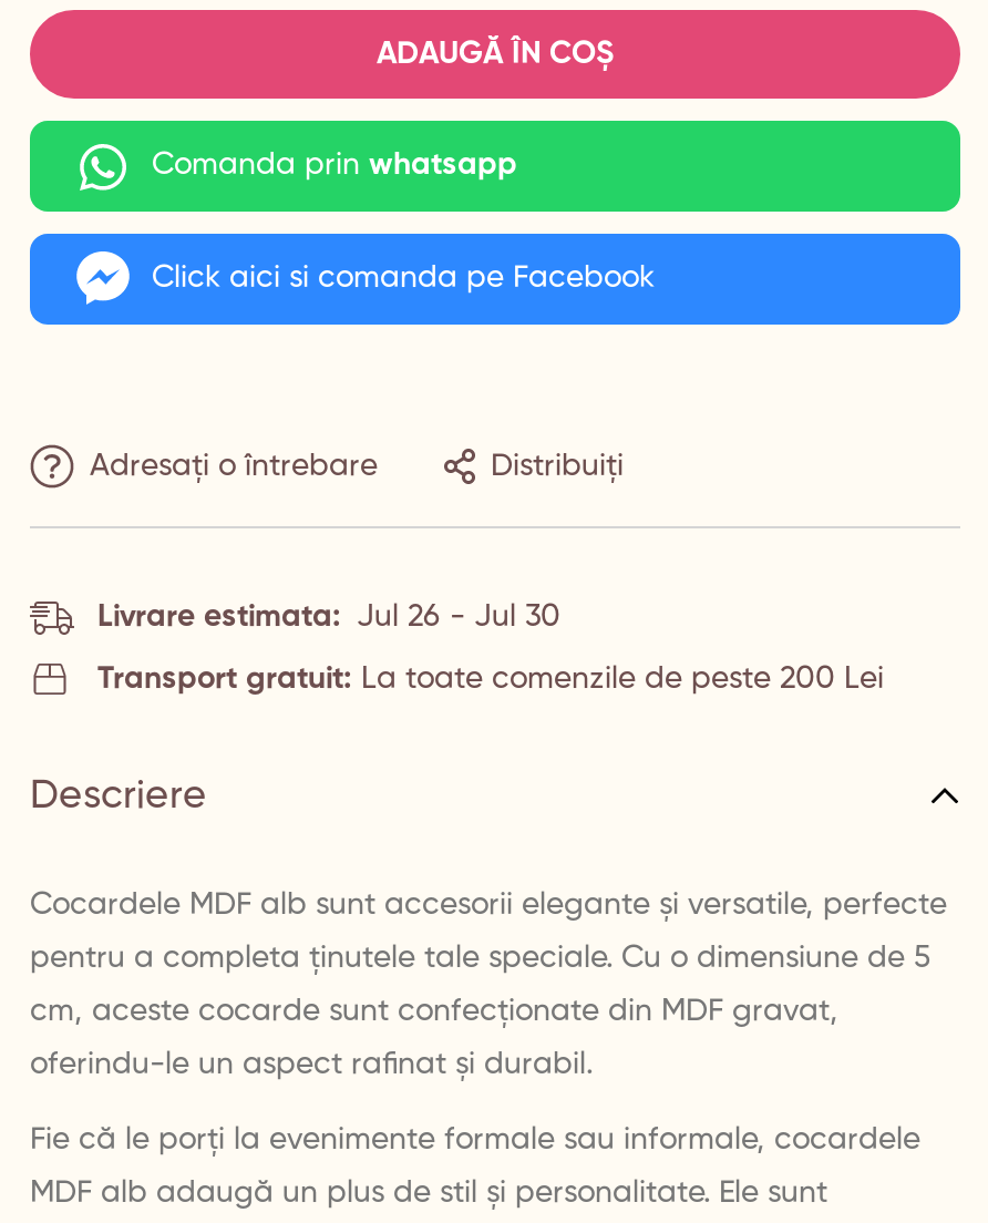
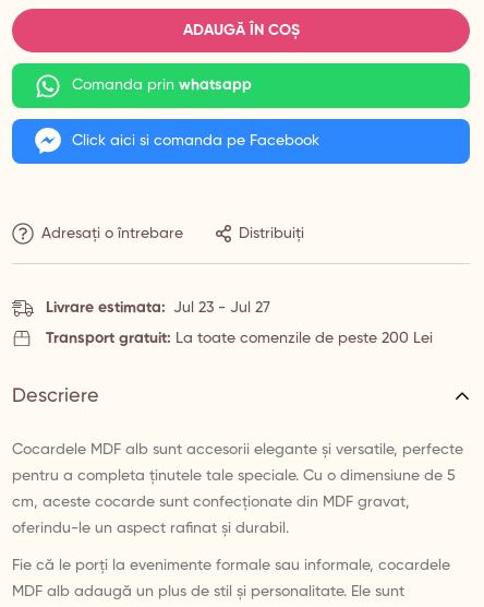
[97,601,560,632] Livrare estimata: Jul 26 - Jul 30 -> [45,300,270,315] Livrare estimata: Jul 23 - Jul 27

